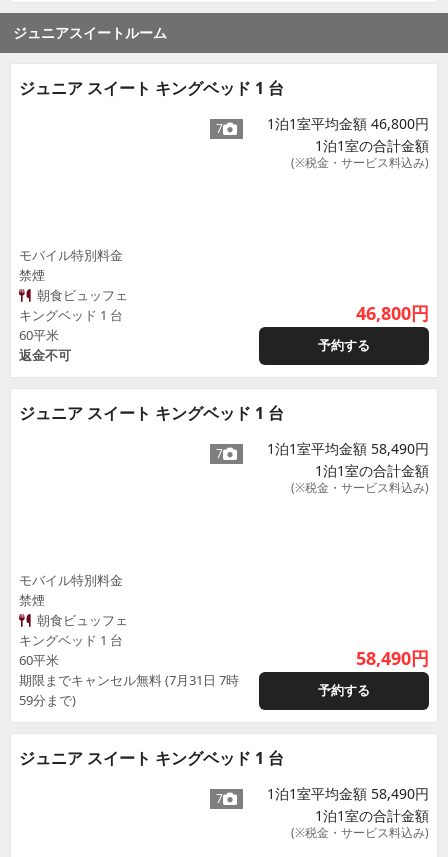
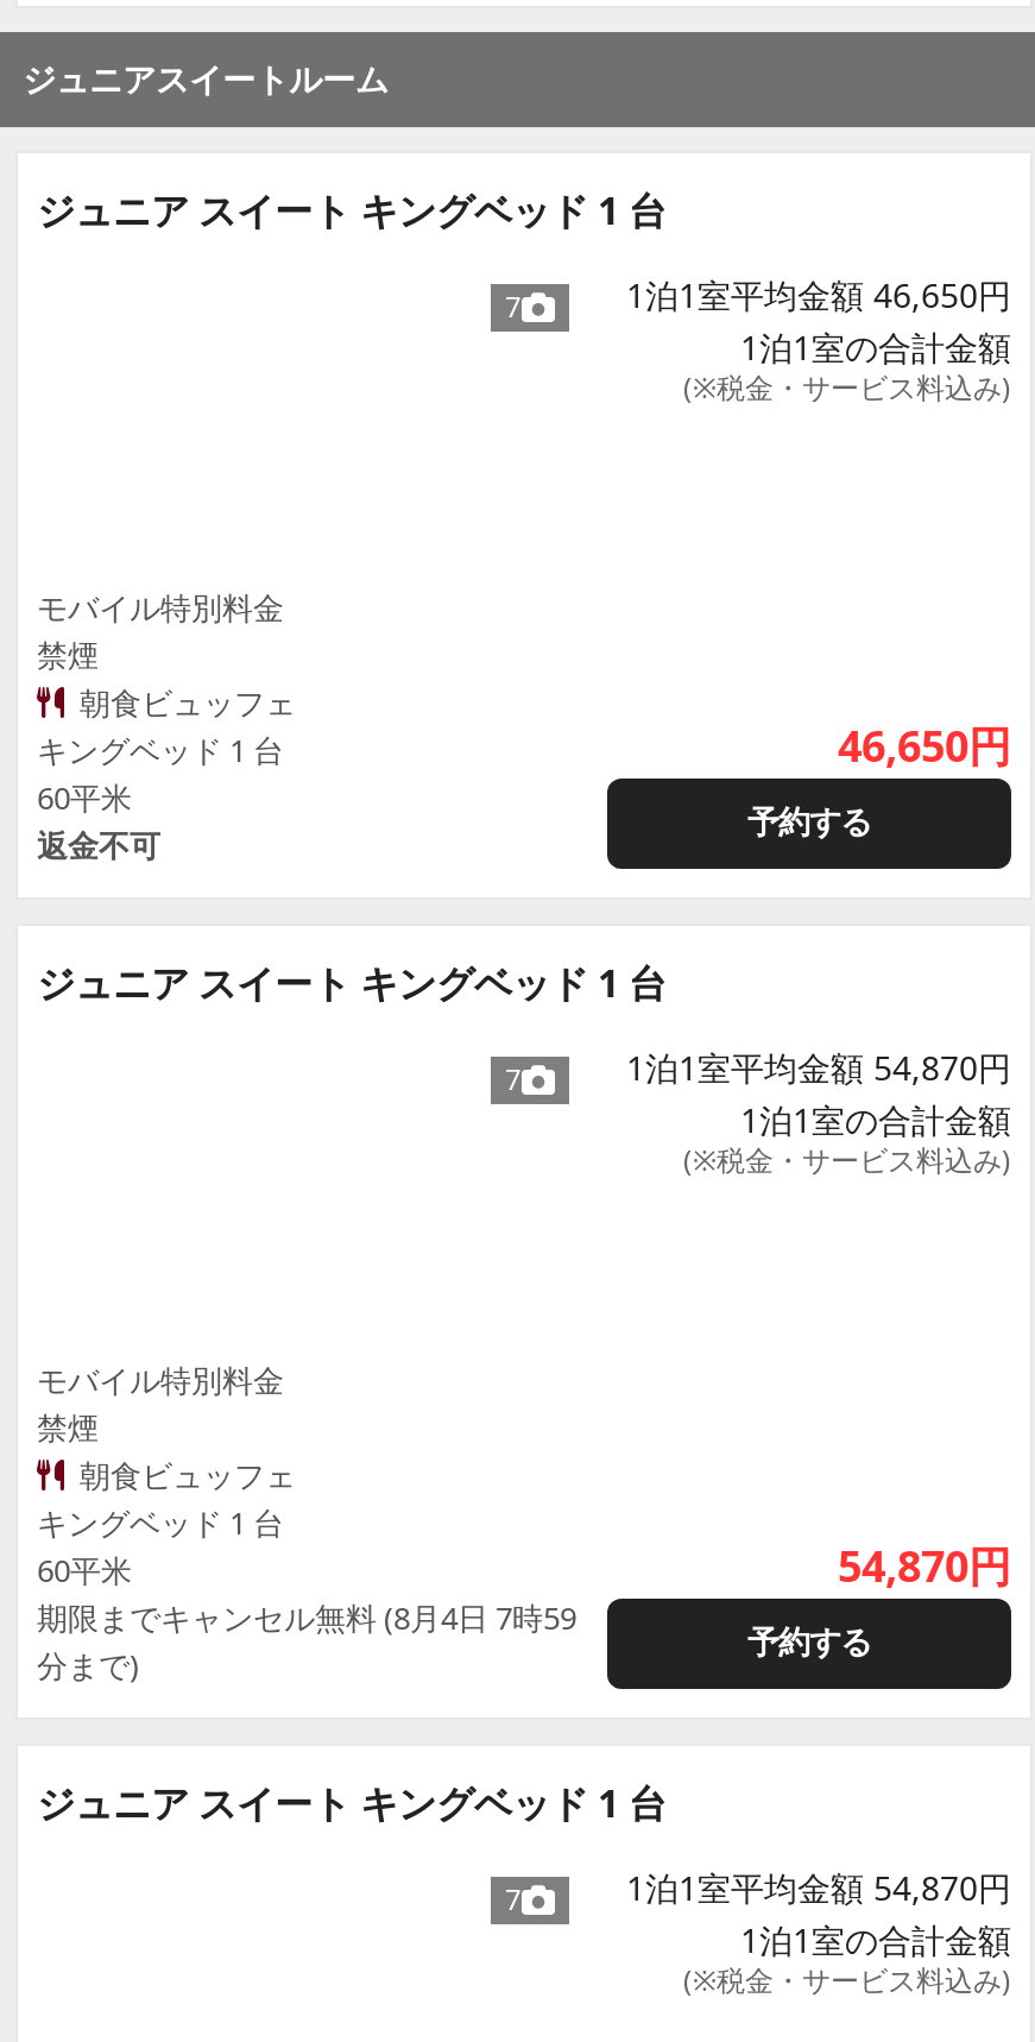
[267,114,429,133] 1泊1室平均金額 46,800円 -> [626,272,1011,317] 1泊1室平均金額 46,650円
[356,301,429,325] 46,800円 -> [838,717,1011,774] 46,650円
[267,439,429,458] 1泊1室平均金額 58,490円 -> [626,1045,1011,1090] 1泊1室平均金額 54,870円
[356,646,429,670] 58,490円 -> [838,1537,1011,1594] 54,870円
[19,671,239,709] 期限までキャンセル無料 (7月31日 7時 | 59分まで) -> [37,1596,576,1687] 期限までキャンセル無料 (8月4日 7時59 | 分まで)
[267,784,429,803] 1泊1室平均金額 58,490円 -> [626,1865,1011,1910] 1泊1室平均金額 54,870円

